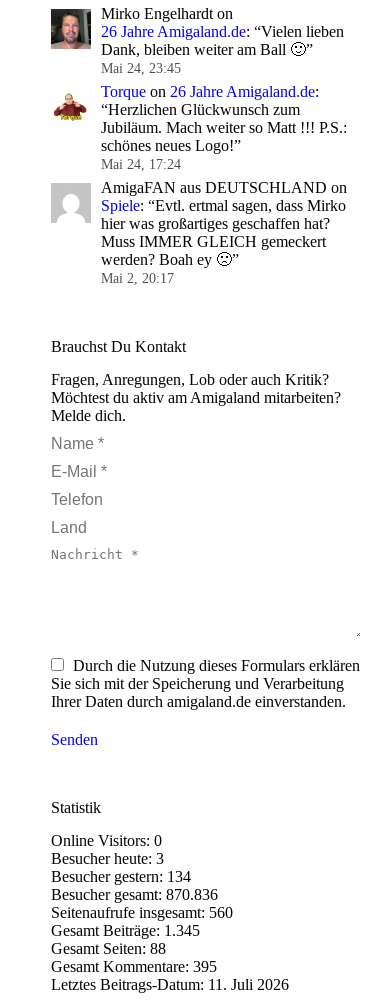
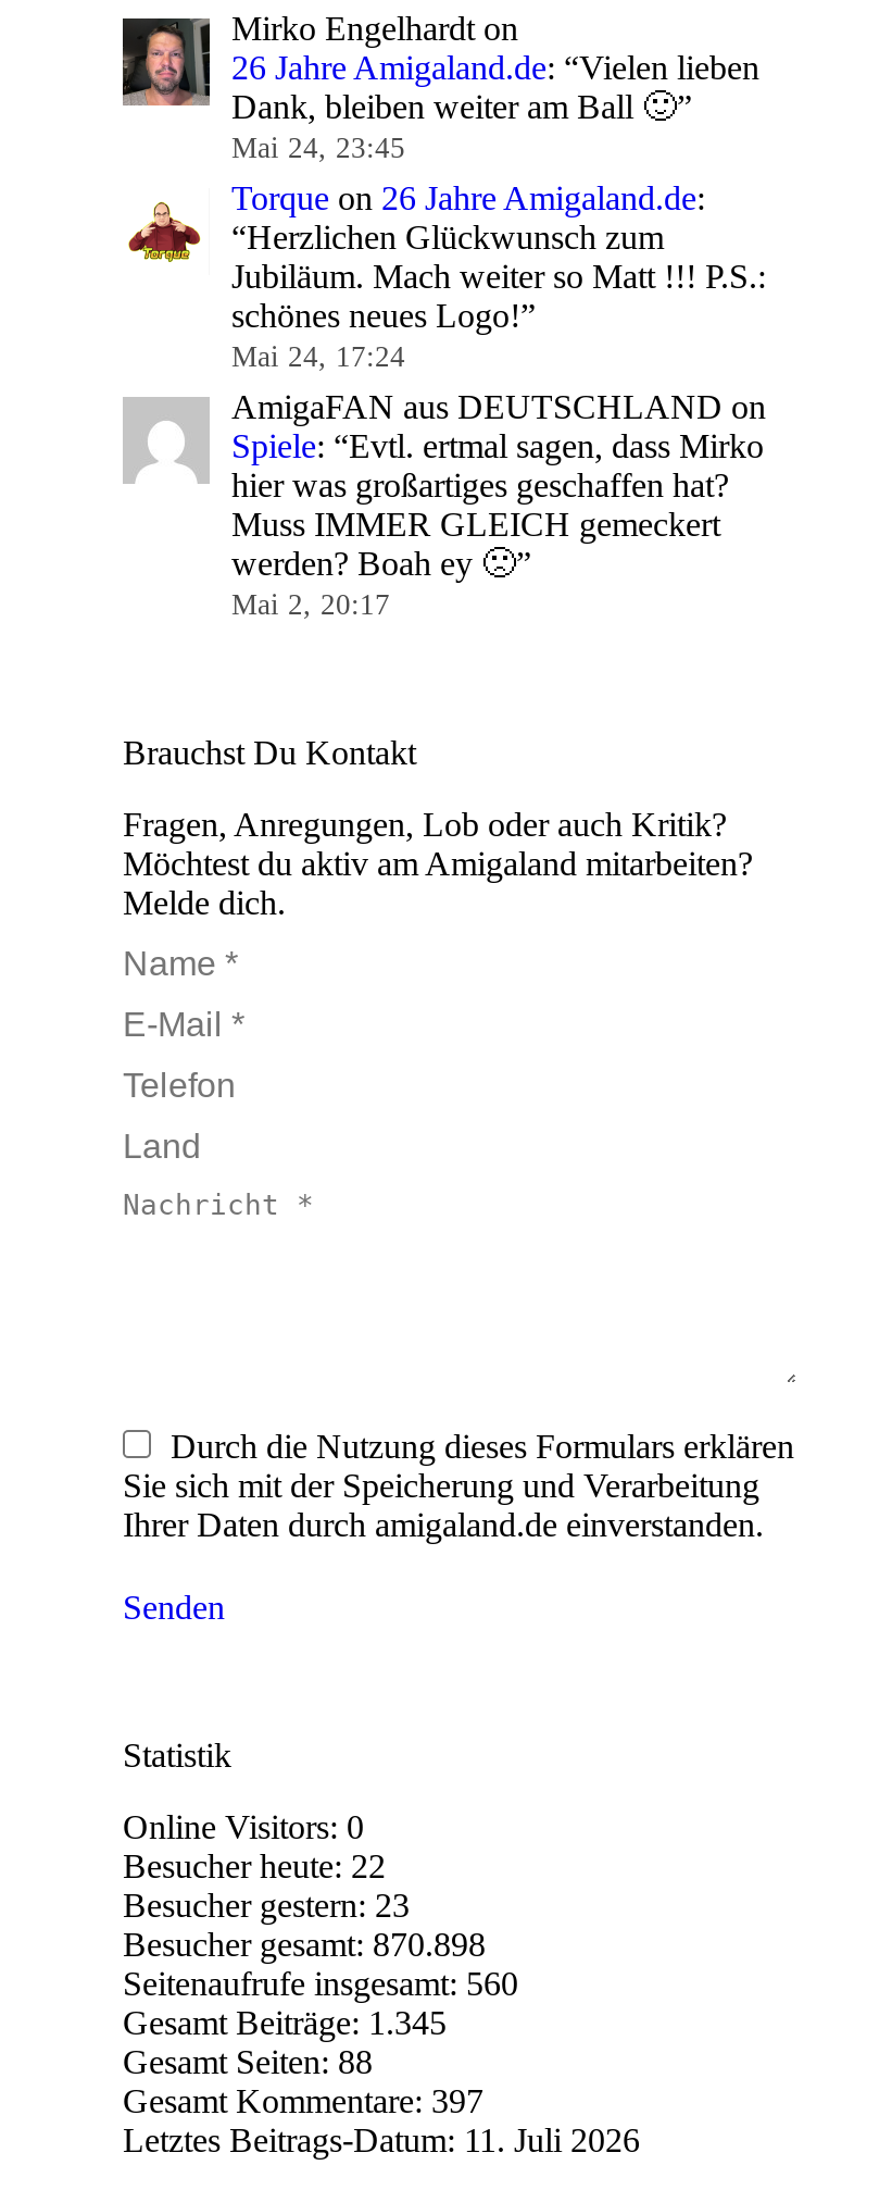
[51,850,164,867] Besucher heute: 3 -> [123,1847,386,1884] Besucher heute: 22
[51,868,191,885] Besucher gestern: 134 -> [123,1886,410,1923] Besucher gestern: 23
[51,886,218,903] Besucher gesamt: 870.836 -> [123,1925,486,1962] Besucher gesamt: 870.898
[51,958,217,975] Gesamt Kommentare: 395 -> [123,2082,483,2119] Gesamt Kommentare: 397

